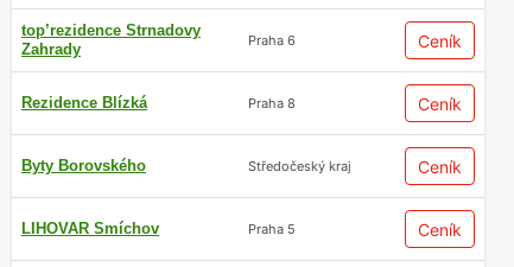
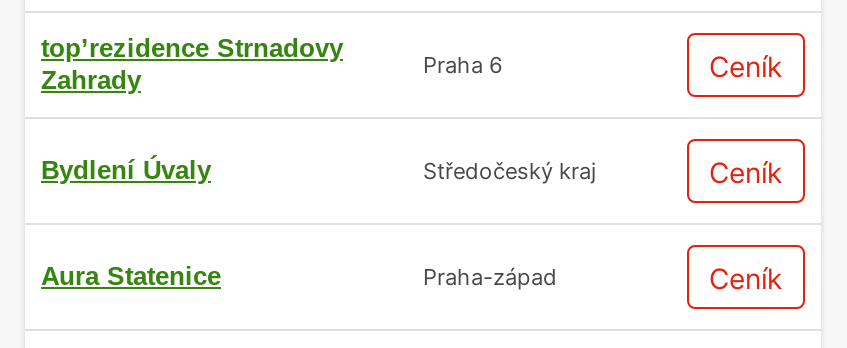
[21,94,462,174] Rezidence Blízká | Praha 8 | Ceník | Byty Borovského -> [41,155,211,185] Bydlení Úvaly
[21,220,296,237] LIHOVAR Smíchov | Praha 5 -> [41,261,557,291] Aura Statenice | Praha-západ

